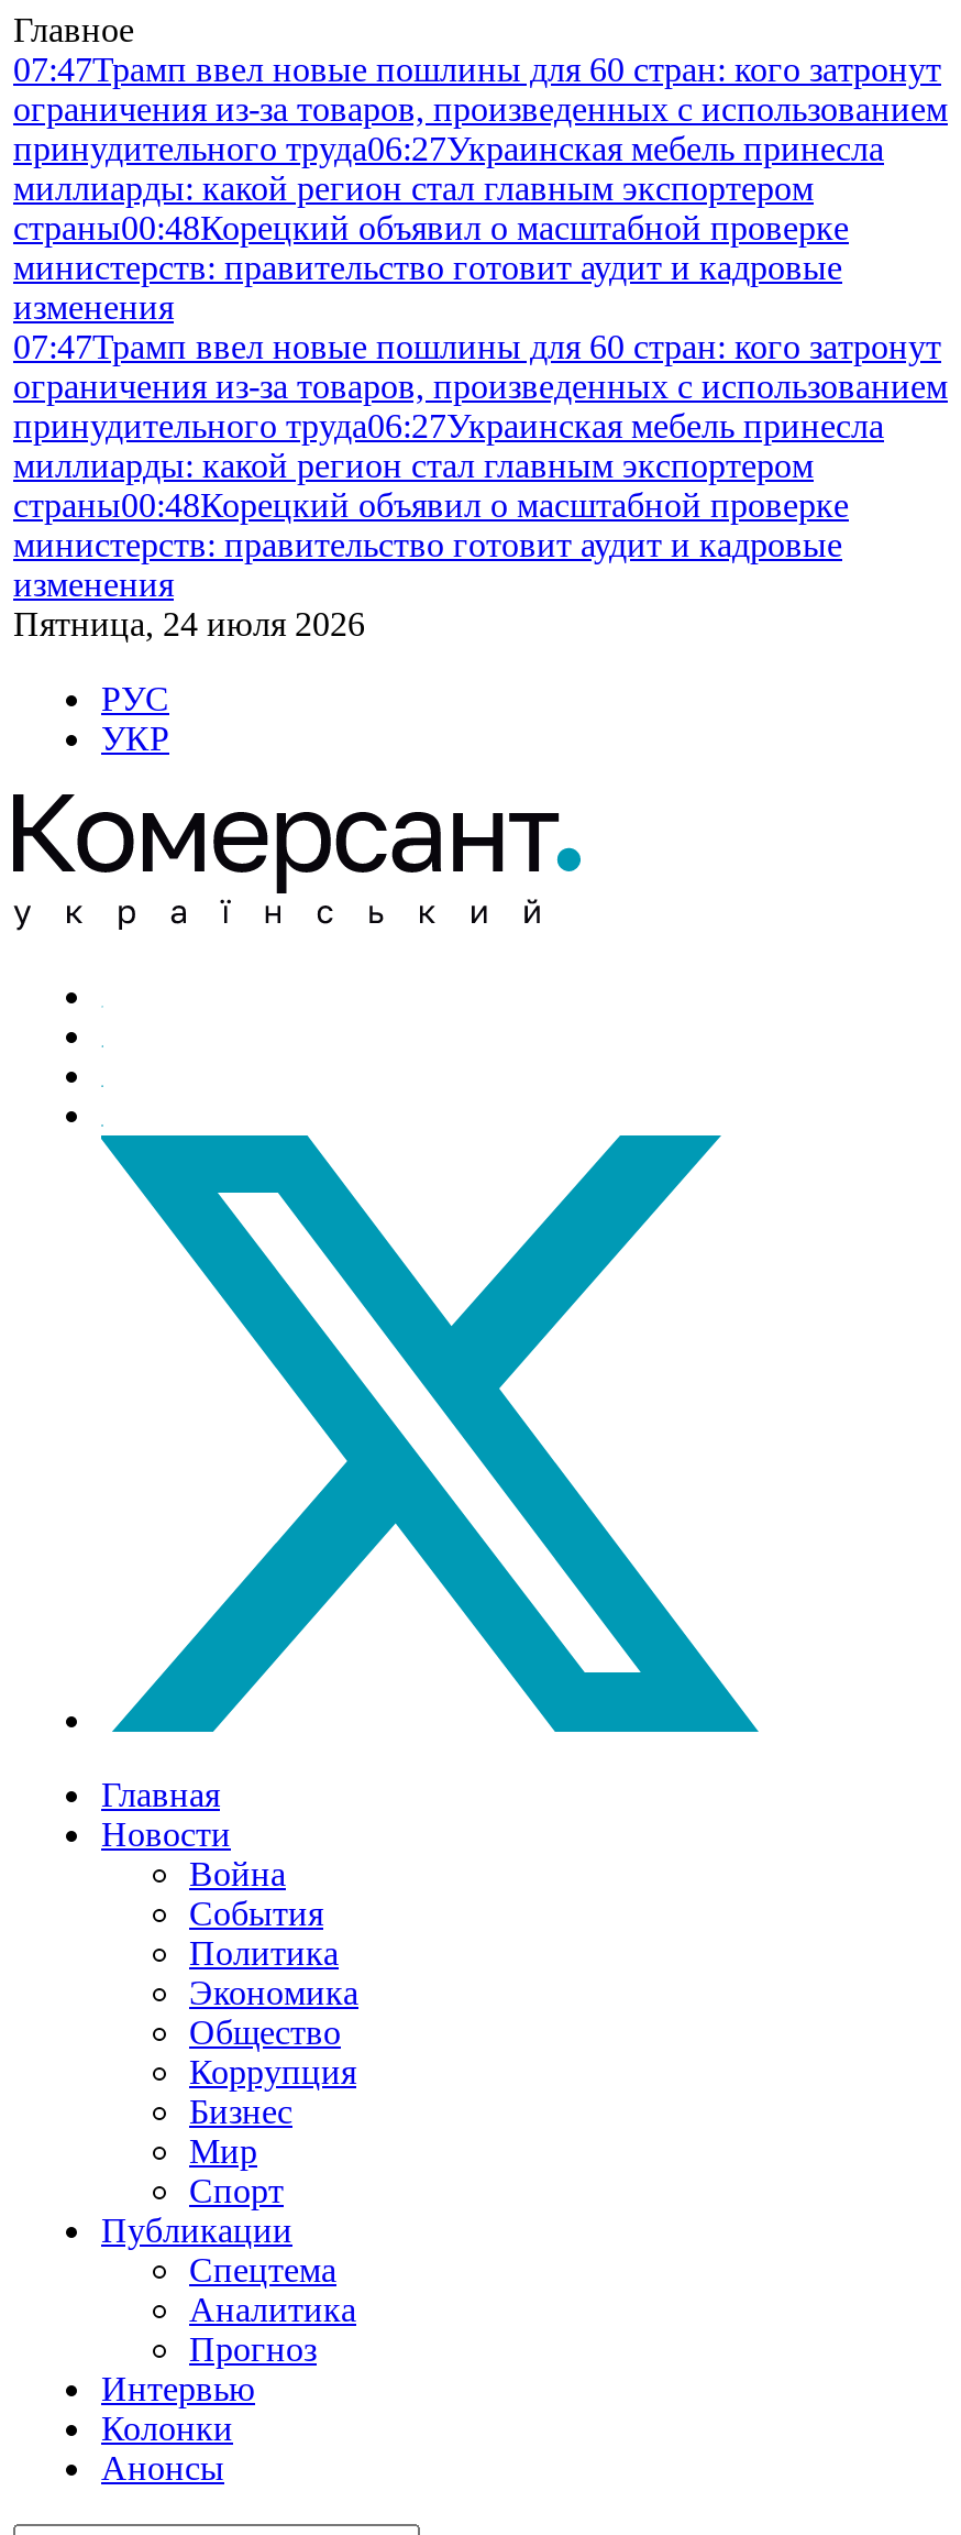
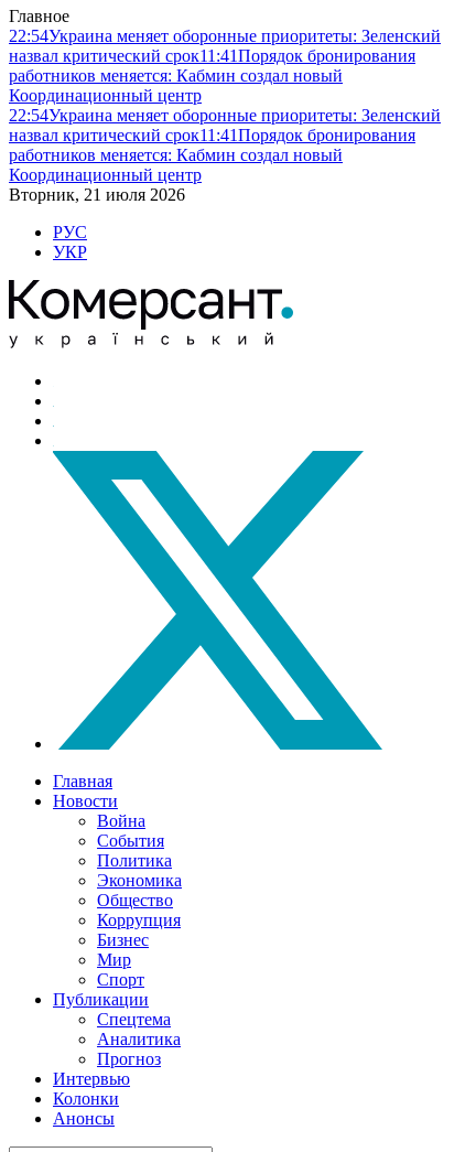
[13,51,948,643] 07:47Трамп ввел новые пошлины для 60 стран: кого затронут | ограничения из-за товаров, произведенных с использованием | принудительного труда06:27Украинская мебель принесла | миллиарды: какой регион стал главным экспортером | страны00:48Корецкий объявил о масштабной проверке | министерств: правительство готовит аудит и кадровые | изменения | 07:47Трамп ввел новые пошлины для 60 стран: кого затронут | ограничения из-за товаров, произведенных с использованием | принудительного труда06:27Украинская мебель принесла | миллиарды: какой регион стал главным экспортером | страны00:48Корецкий объявил о масштабной проверке | министерств: правительство готовит аудит и кадровые | изменения | Пятница, 24 июля 2026 -> [9,26,441,204] 22:54Украина меняет оборонные приоритеты: Зеленский | назвал критический срок11:41Порядок бронирования | работников меняется: Кабмин создал новый | Координационный центр | 22:54Украина меняет оборонные приоритеты: Зеленский | назвал критический срок11:41Порядок бронирования | работников меняется: Кабмин создал новый | Координационный центр | Вторник, 21 июля 2026

